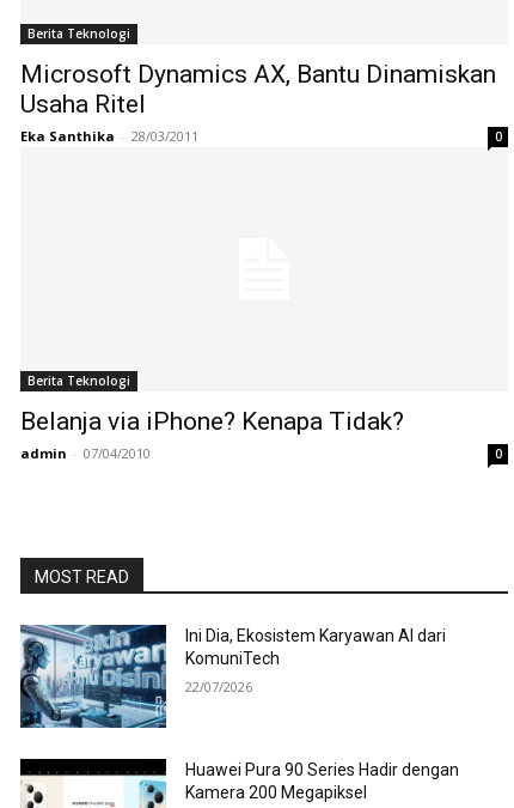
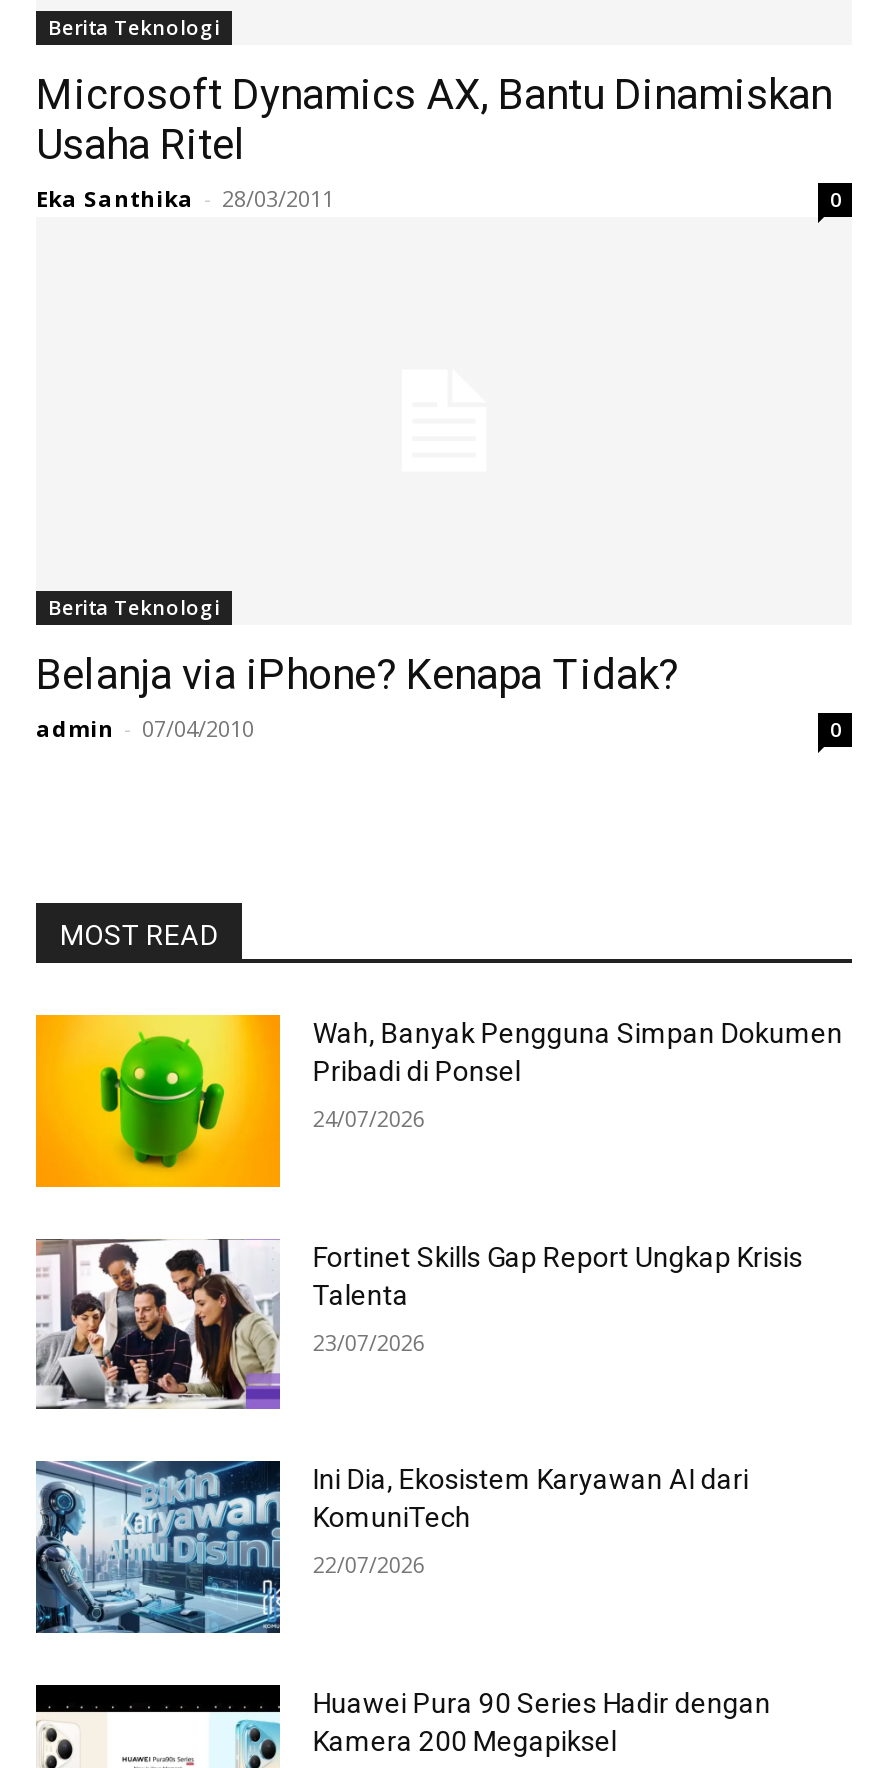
none -> [34,1013,843,1189] [image] | Wah, Banyak Pengguna Simpan Dokumen | Pribadi di Ponsel | 24/07/2026
none -> [36,1237,803,1409] [image] | Fortinet Skills Gap Report Ungkap Krisis | Talenta | 23/07/2026

